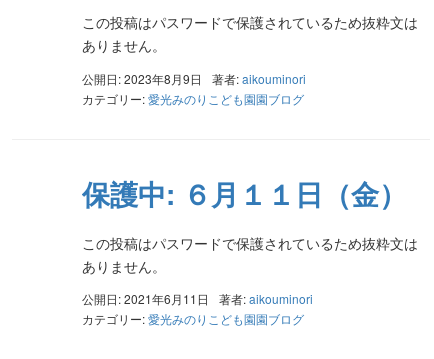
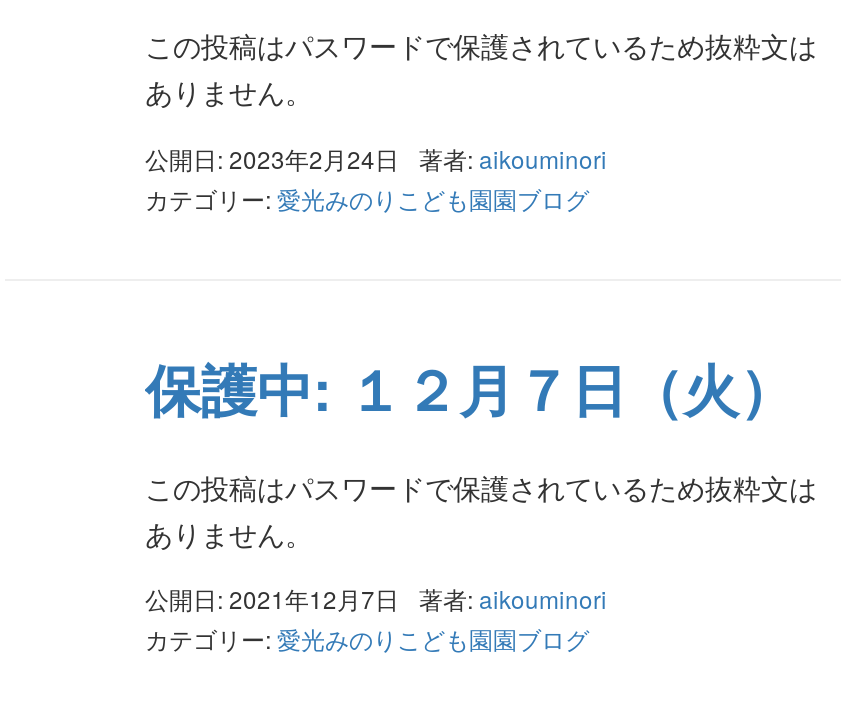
[82,69,306,86] 公開日: 2023年8月9日 著者: aikouminori -> [145,140,607,174] 公開日: 2023年2月24日 著者: aikouminori
[82,172,407,213] 保護中: ６月１１日（金） -> [145,346,795,428] 保護中: １２月７日（火）
[82,290,313,307] 公開日: 2021年6月11日 著者: aikouminori -> [145,581,607,615] 公開日: 2021年12月7日 著者: aikouminori

